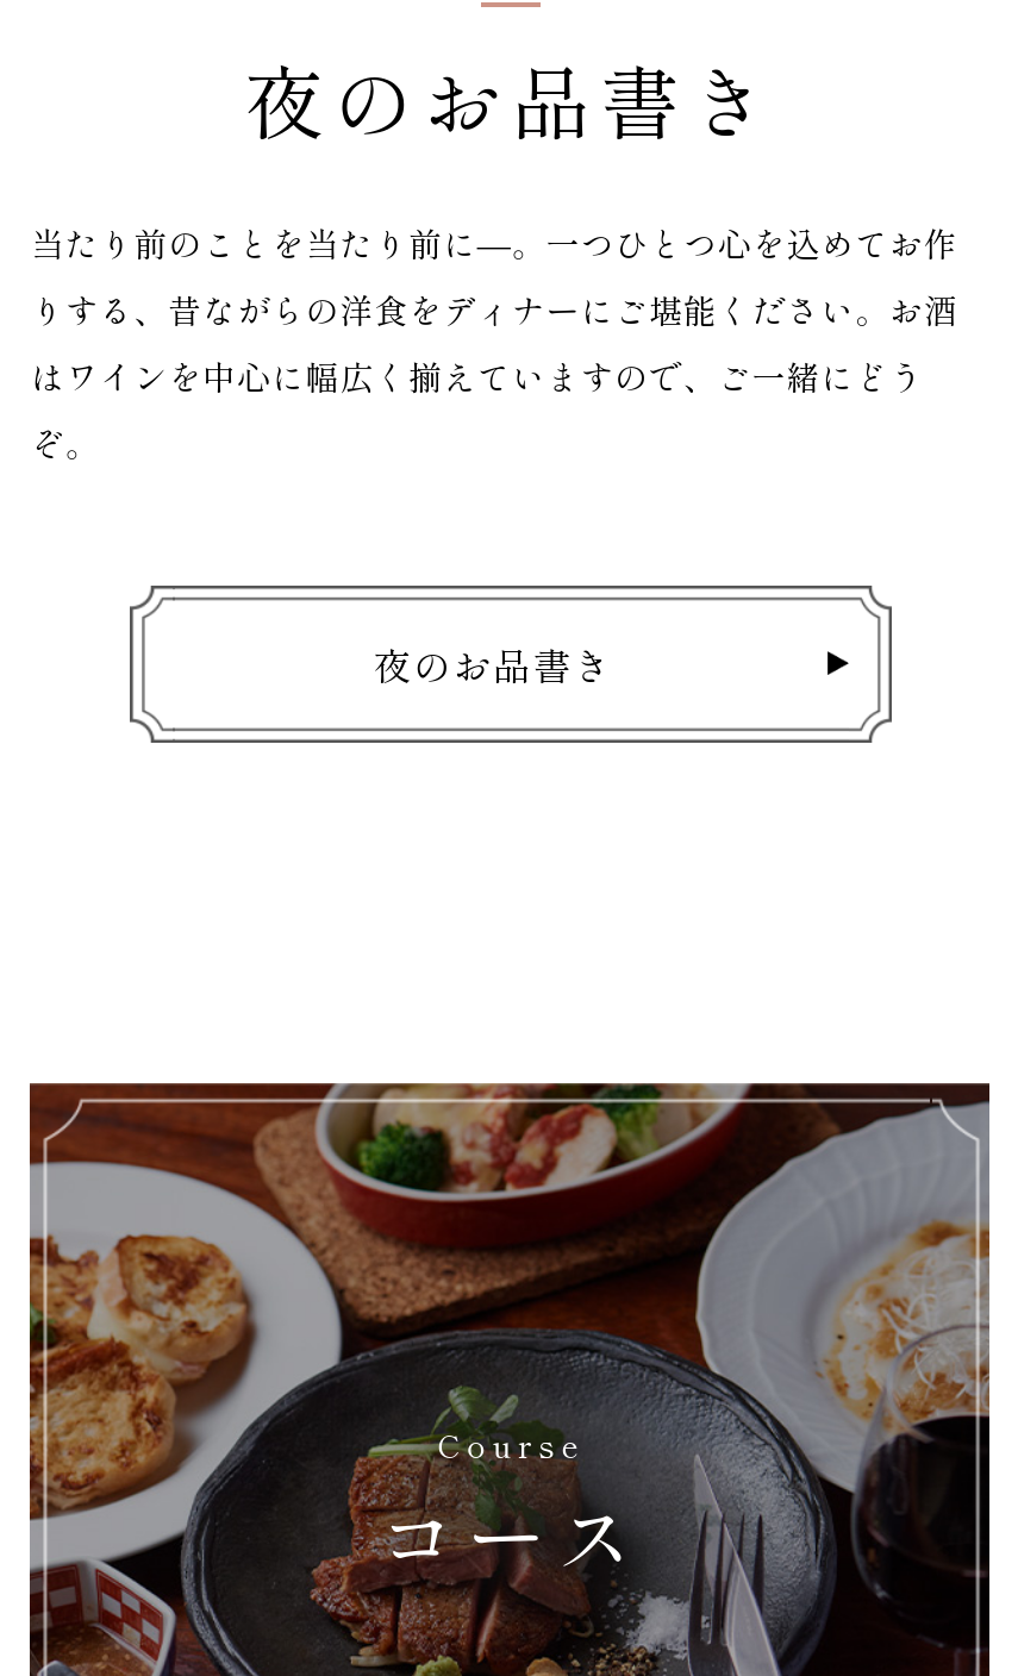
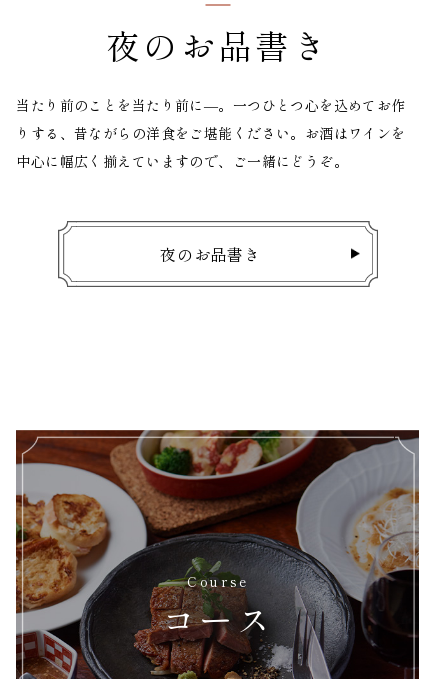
[31,285,958,466] りする、昔ながらの洋食をディナーにご堪能ください。お酒 | はワインを中心に幅広く揃えていますので、ご一緒にどう | ぞ。 -> [16,123,406,171] りする、昔ながらの洋食をご堪能ください。お酒はワインを | 中心に幅広く揃えていますので、ご一緒にどうぞ。

